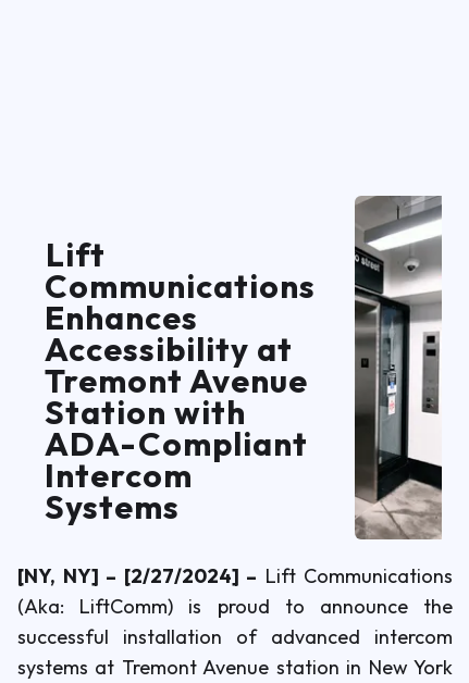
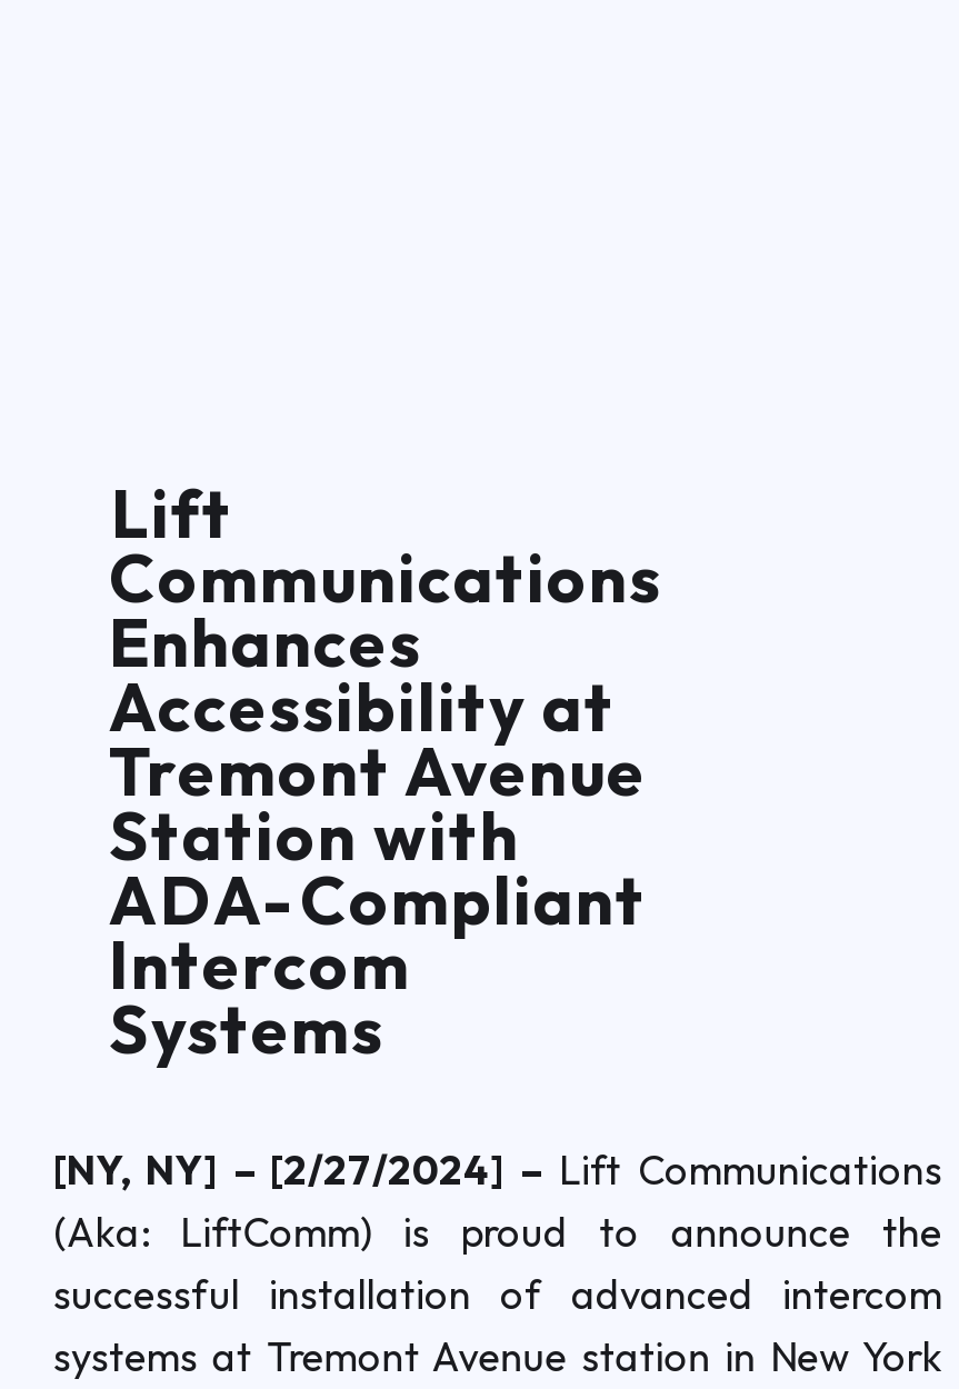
[354,195,443,541] [image] -> none

